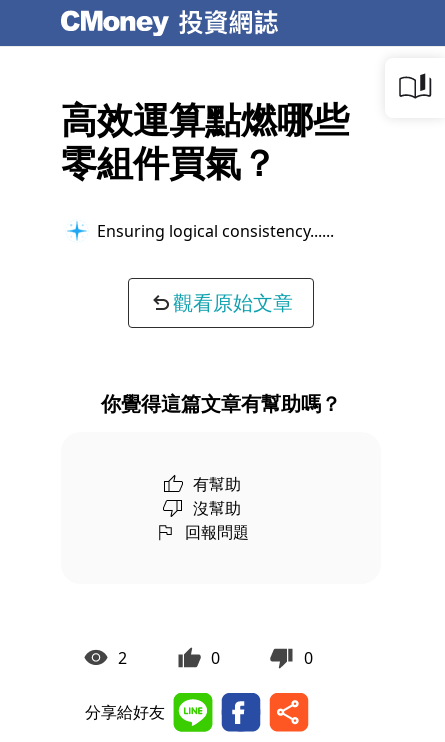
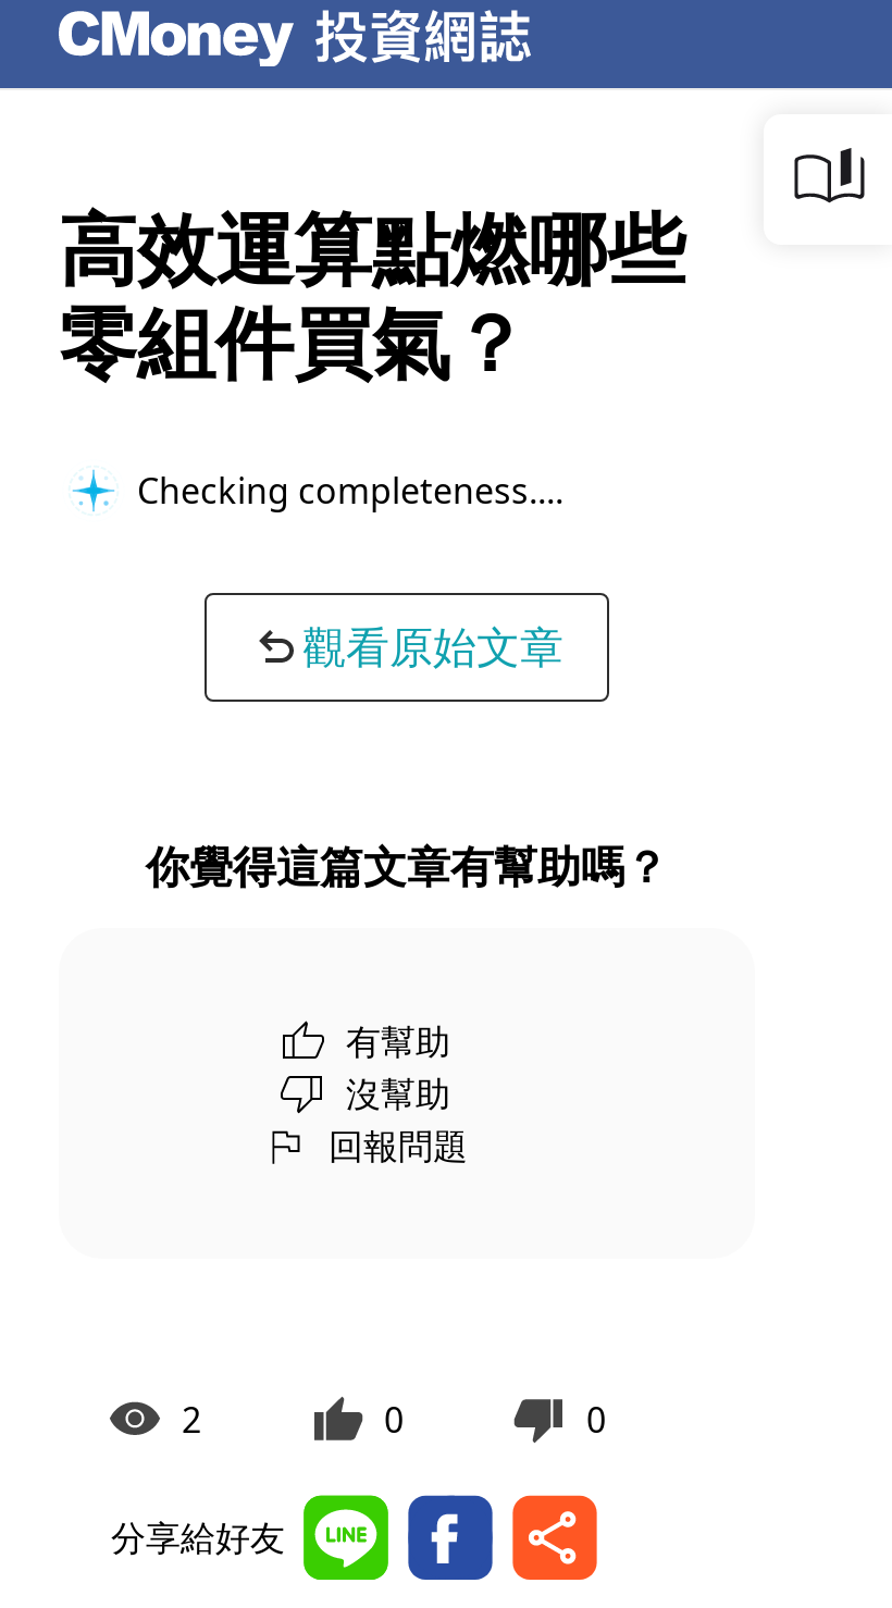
[97,219,322,241] Ensuring logical consistency... -> [137,466,555,514] Checking completeness...

